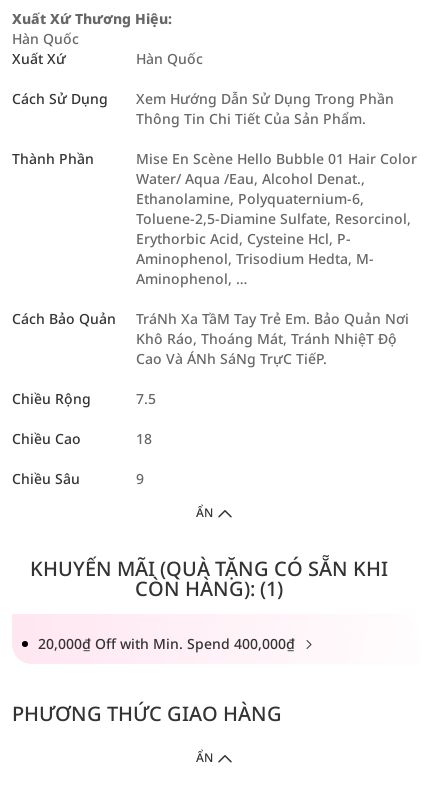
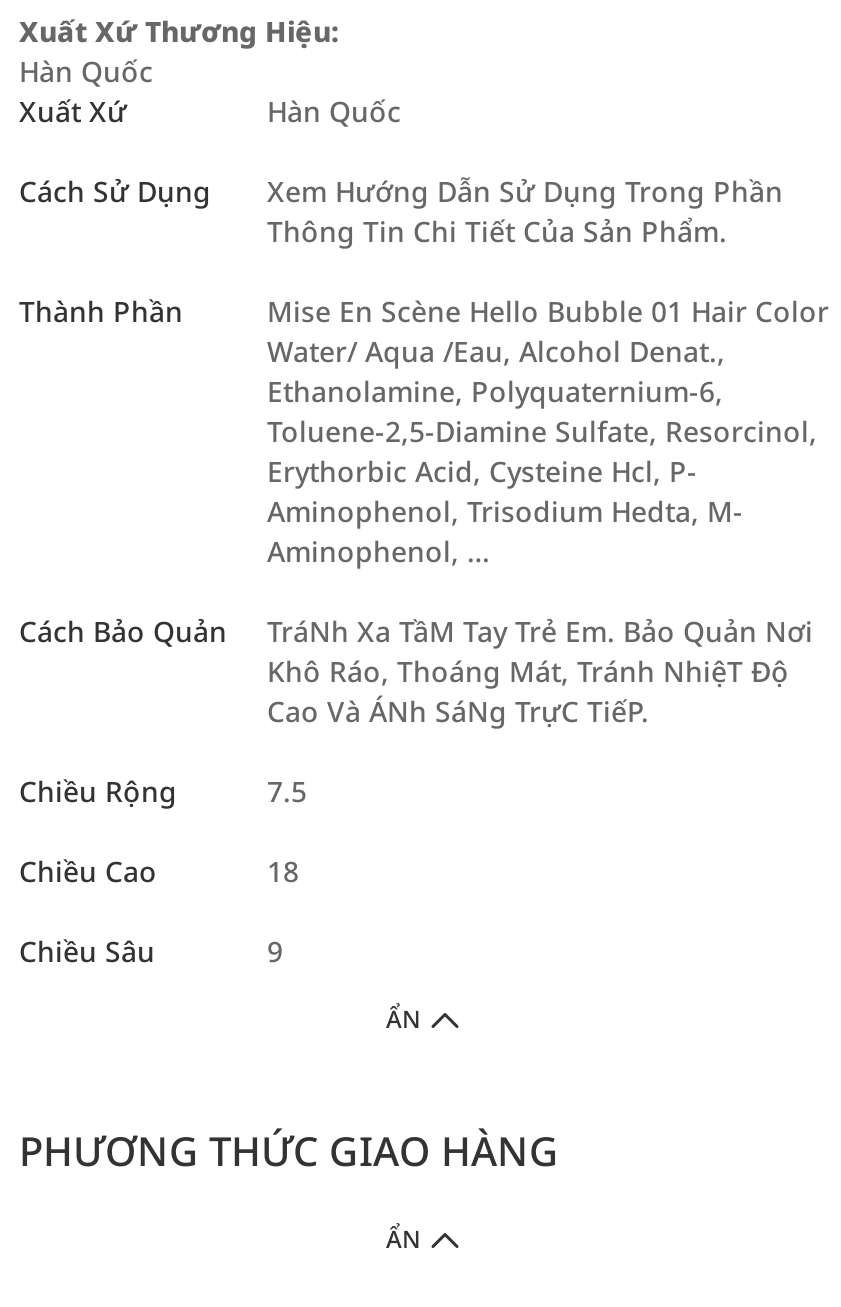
[29,555,387,653] KHUYẾN MÃI (QUÀ TẶNG CÓ SẴN KHI | CÒN HÀNG): (1) | 20,000₫ Off with Min. Spend 400,000₫ -> none

